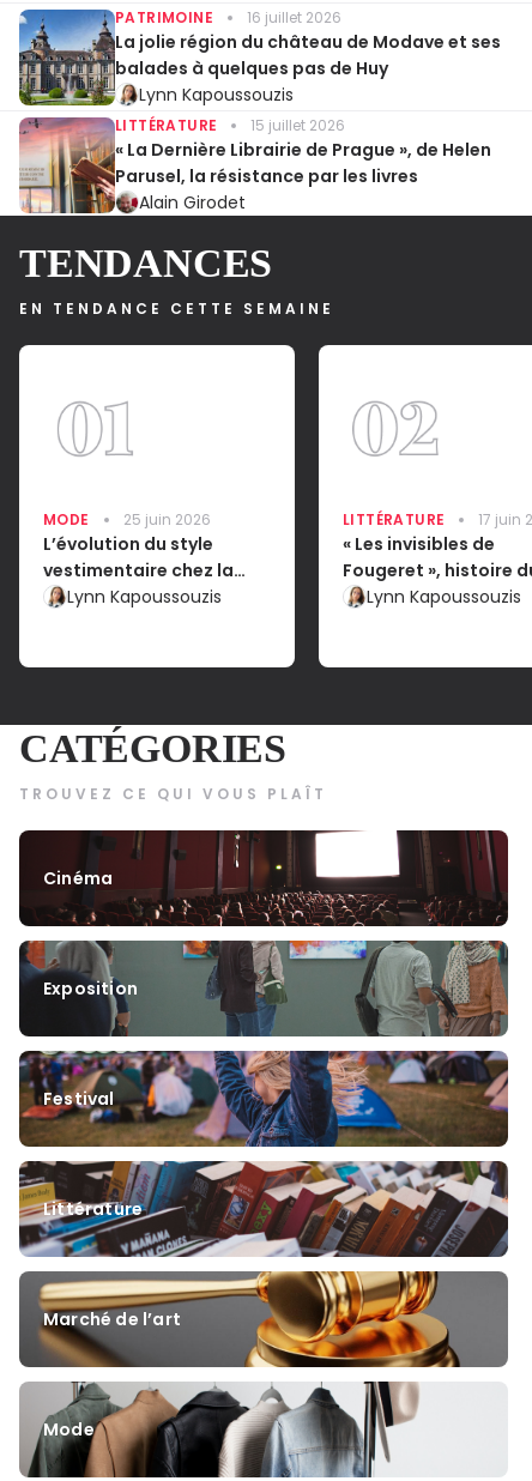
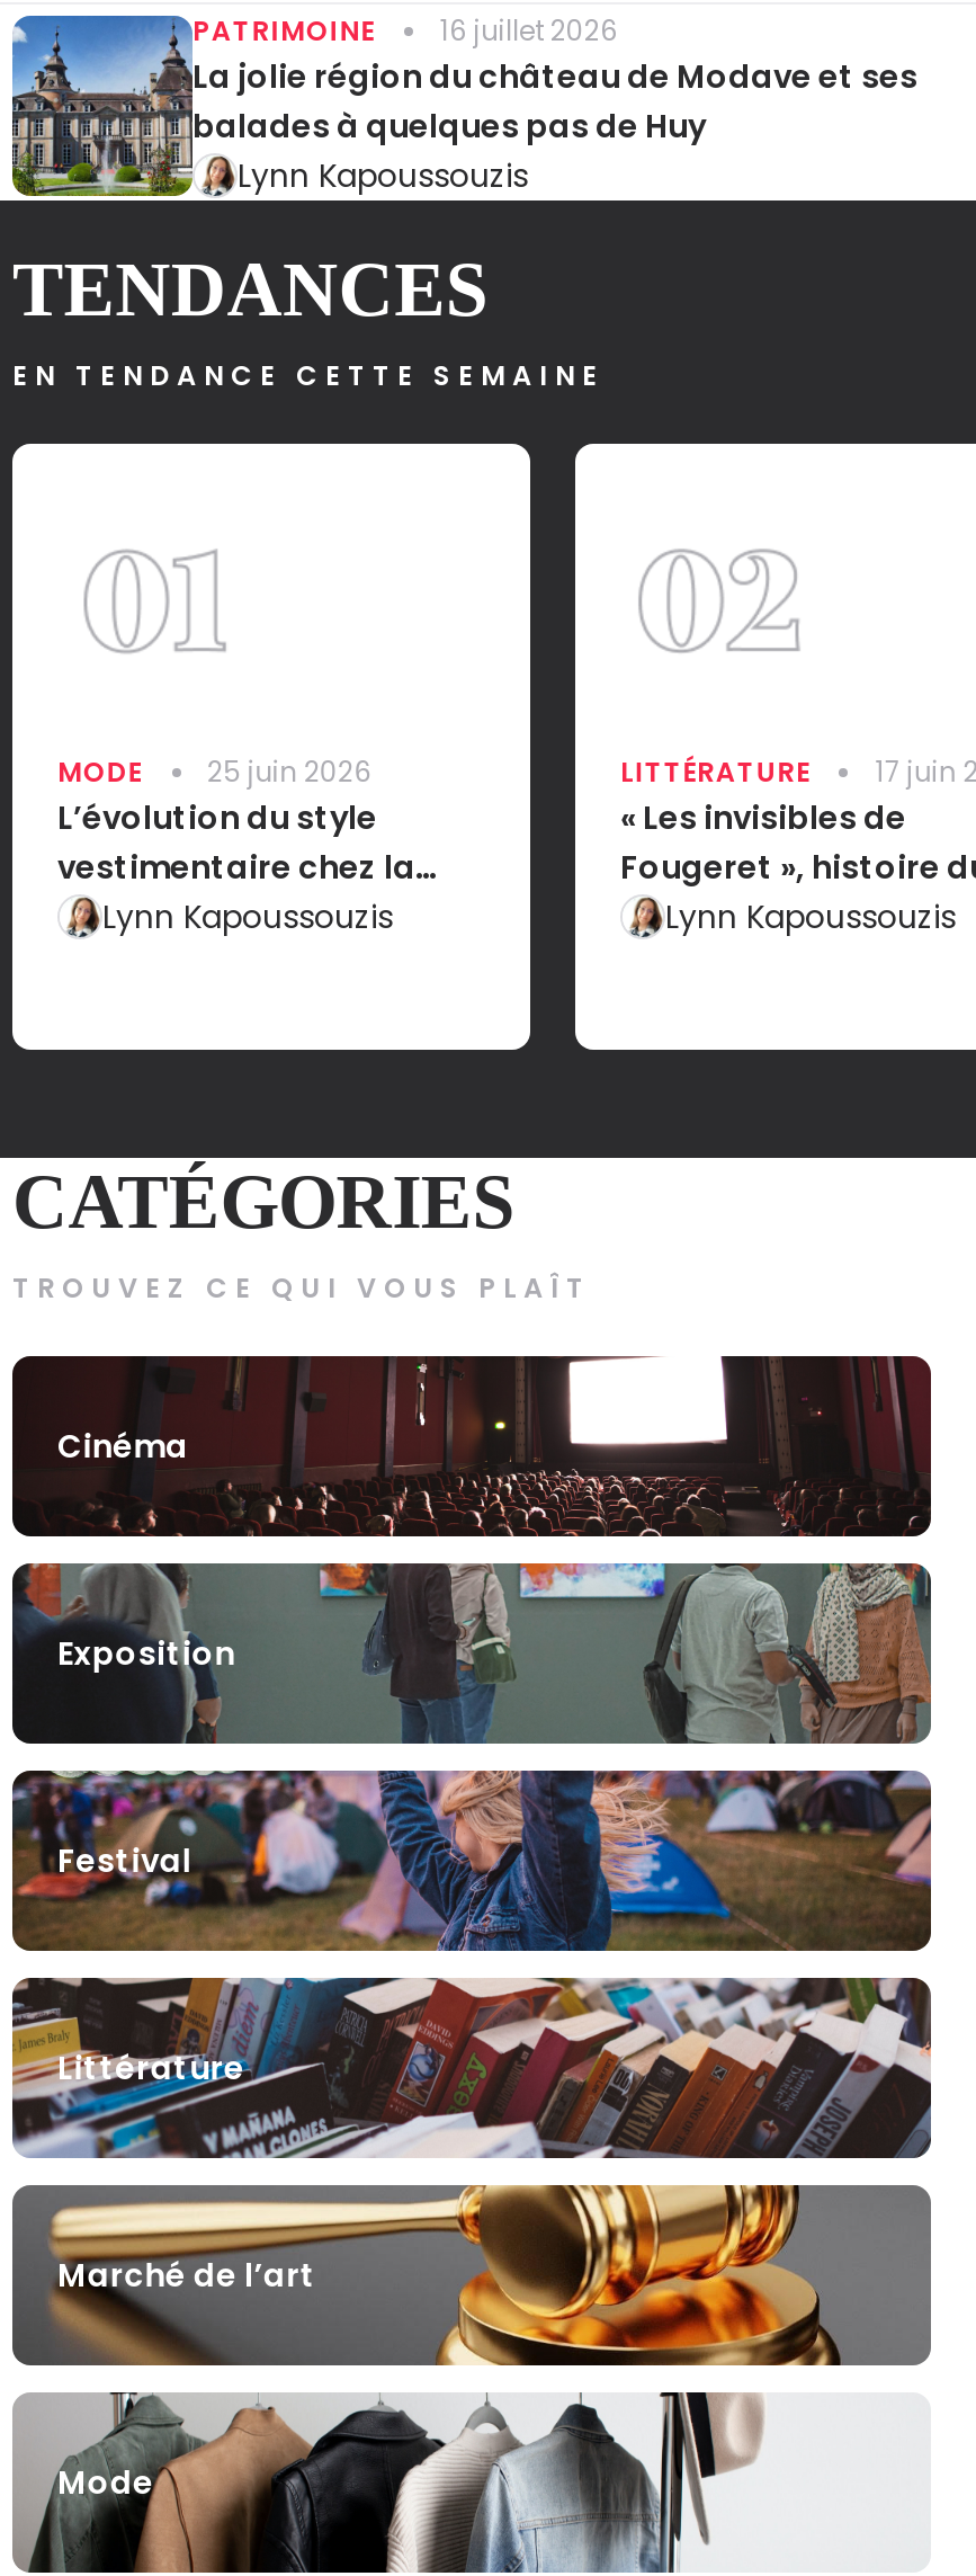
[18,115,491,214] [image] | LITTÉRATURE | 15 juillet 2026 | « La Dernière Librairie de Prague », de Helen | Parusel, la résistance par les livres | Alain Girodet -> none

